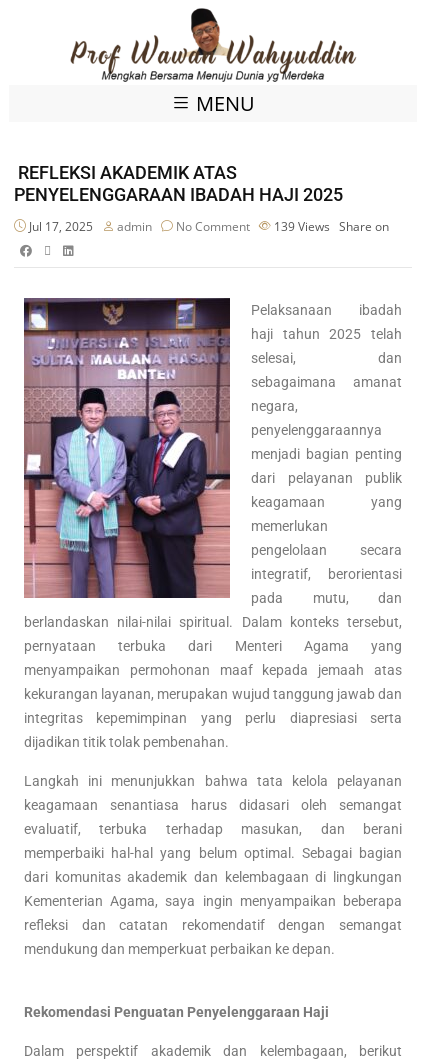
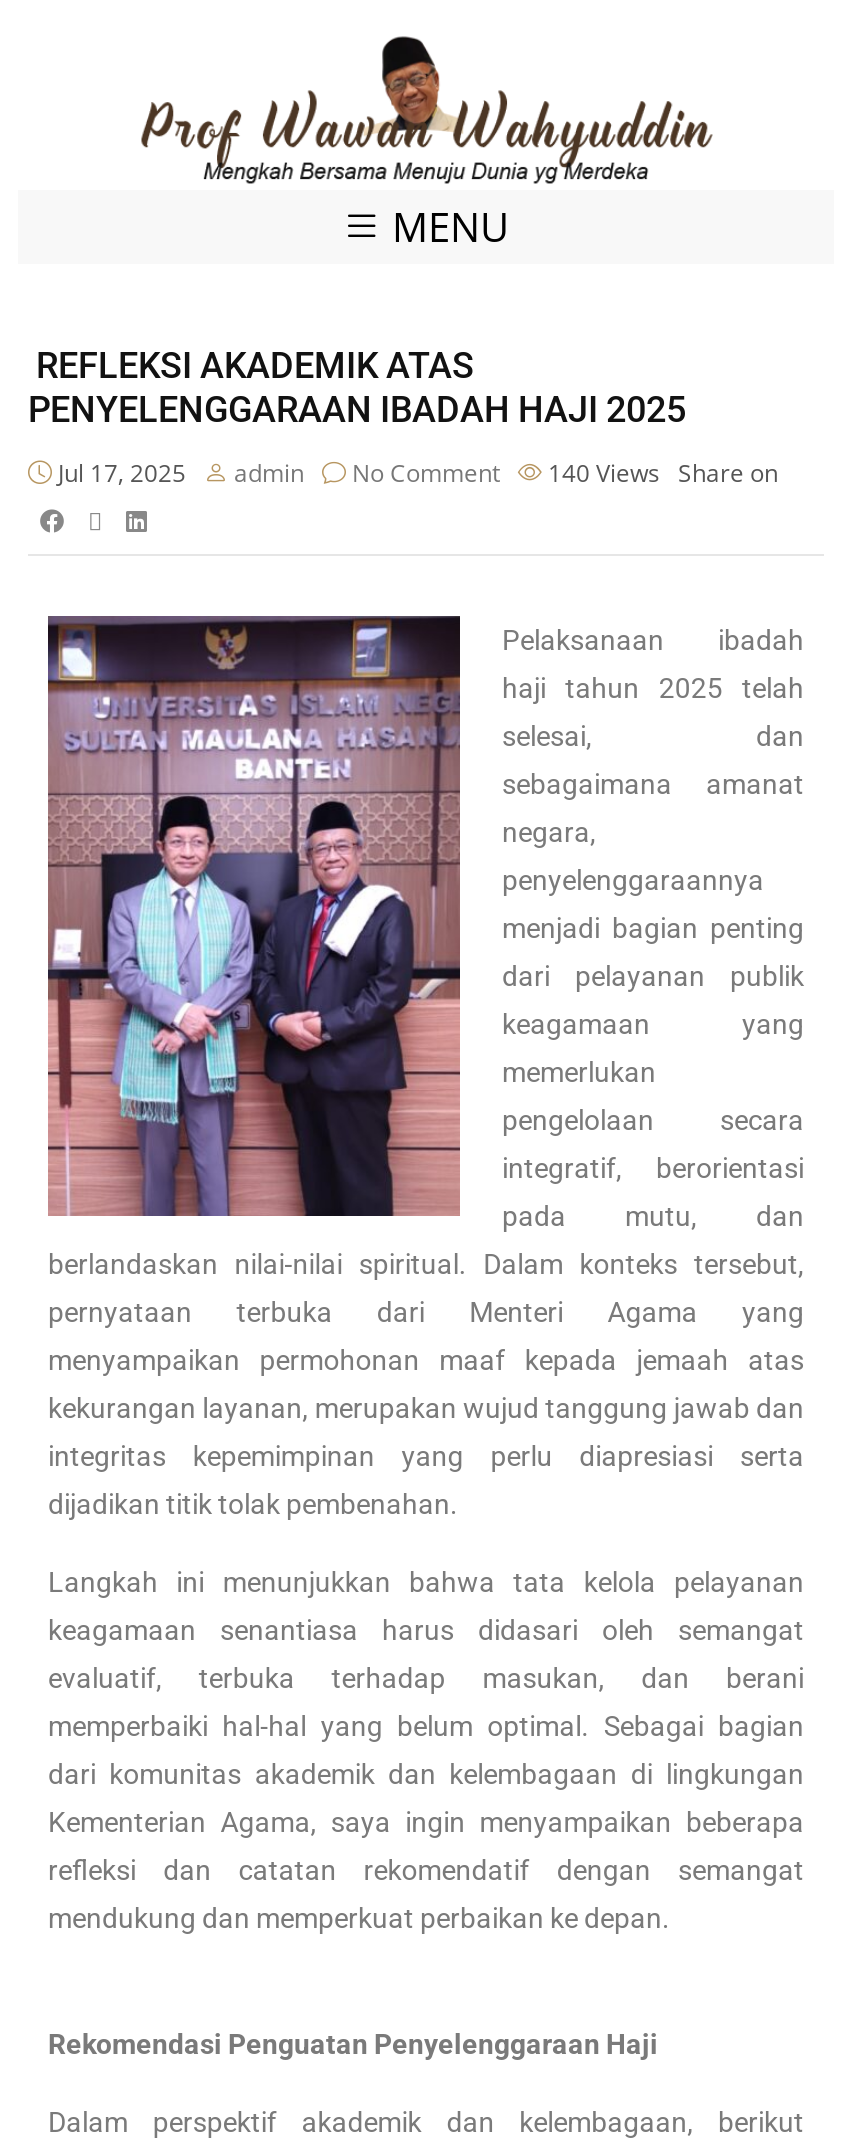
[271,218,389,235] 139 Views Share on -> [542,455,778,489] 140 Views Share on

